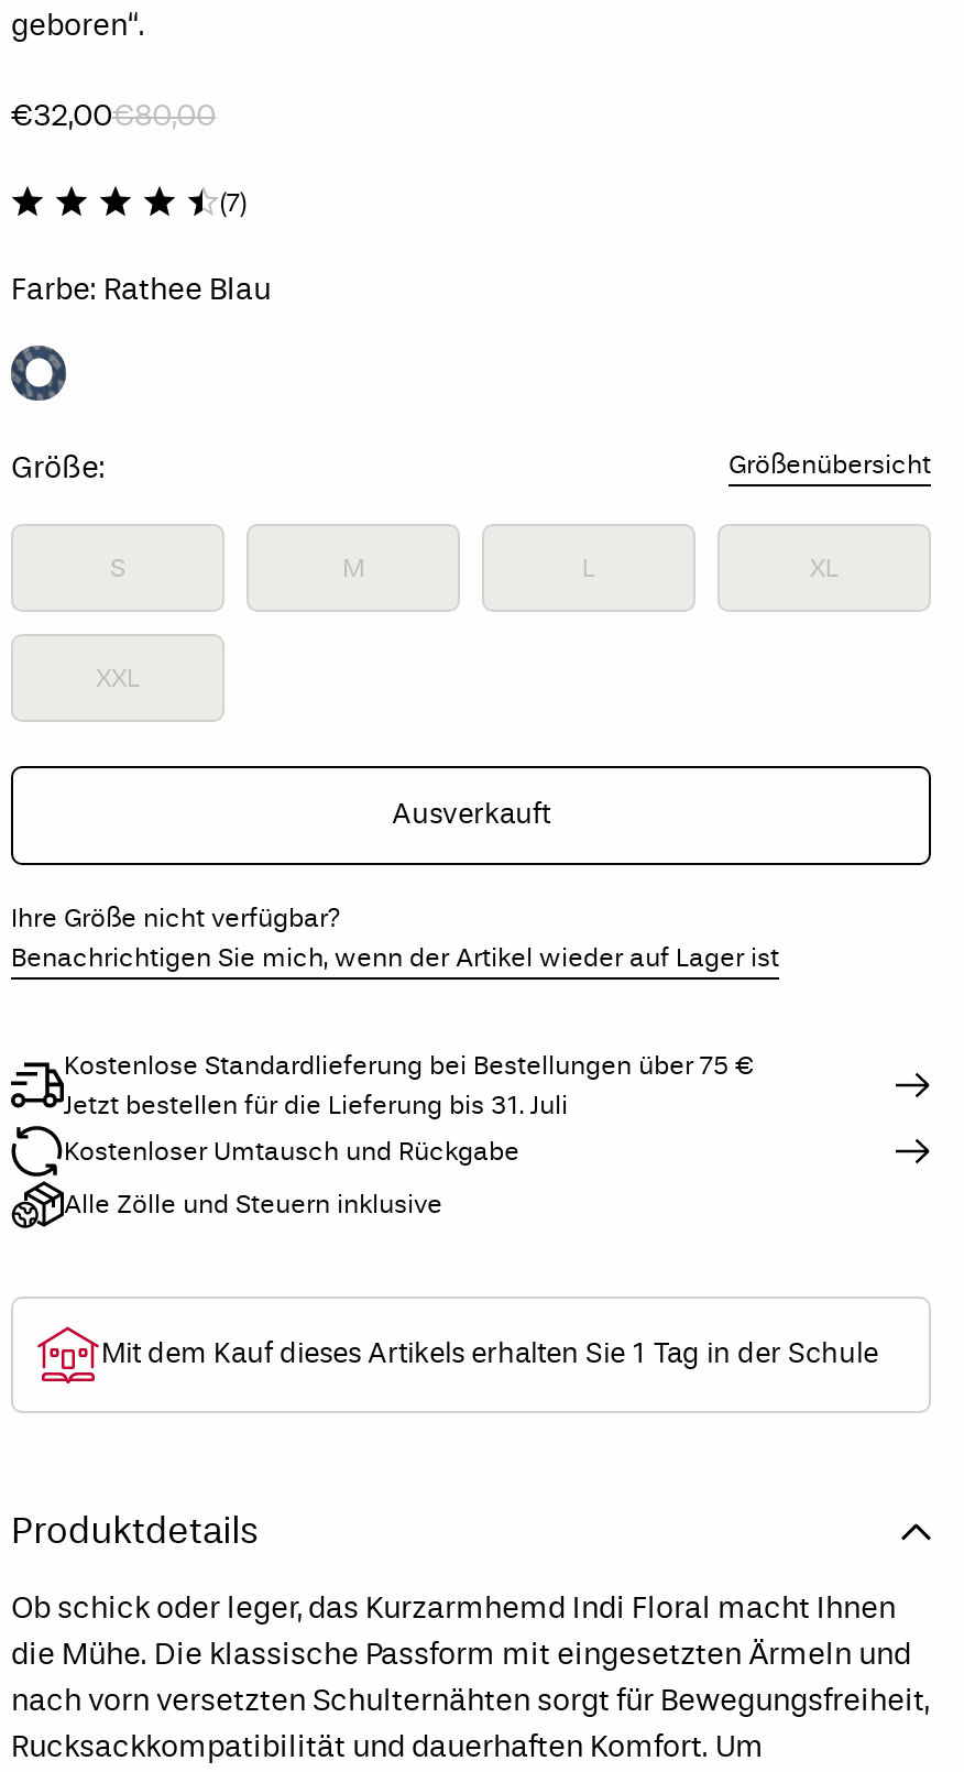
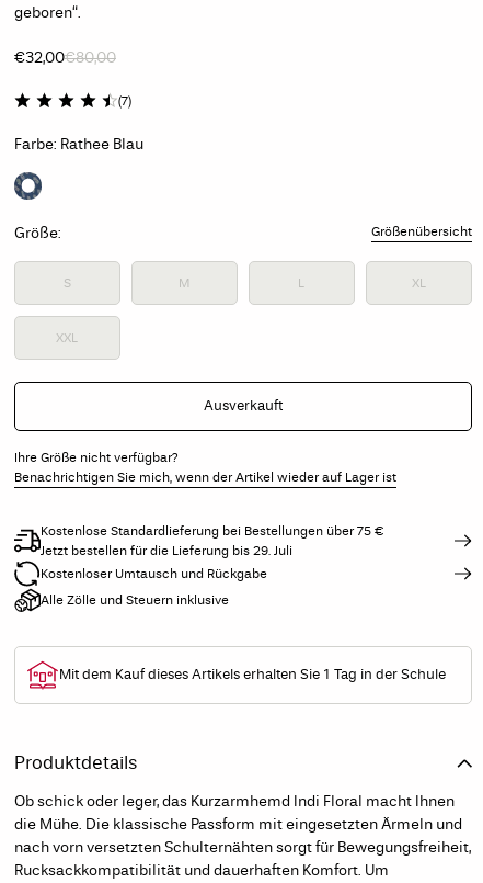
[64,1089,568,1120] Jetzt bestellen für die Lieferung bis 31. Juli -> [41,543,292,558] Jetzt bestellen für die Lieferung bis 29. Juli

